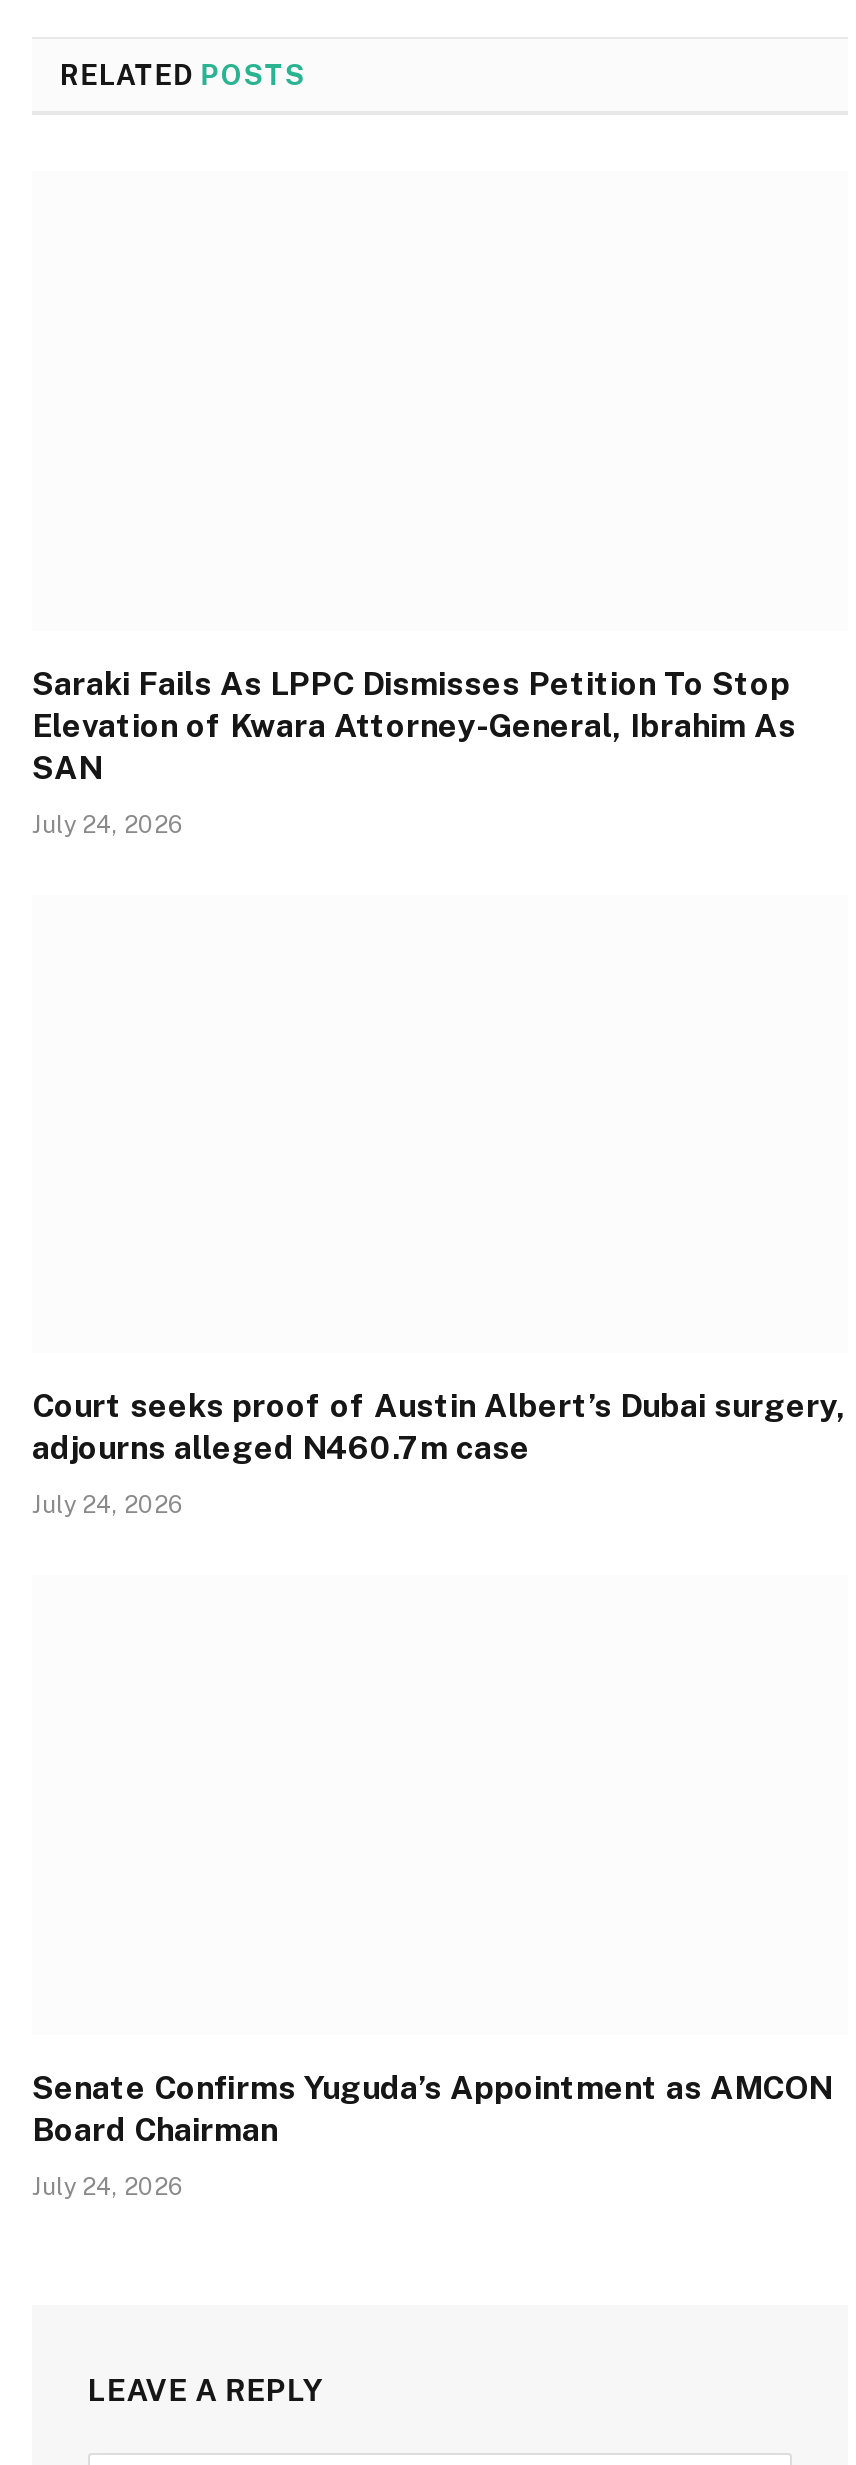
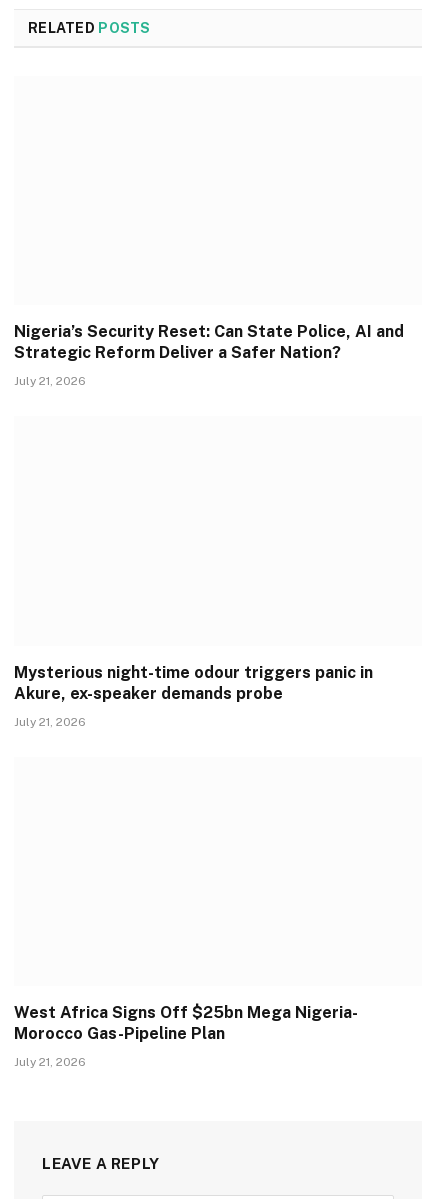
[32,665,796,787] Saraki Fails As LPPC Dismisses Petition To Stop | Elevation of Kwara Attorney-General, Ibrahim As | SAN -> [14,322,404,362] Nigeria’s Security Reset: Can State Police, AI and | Strategic Reform Deliver a Safer Nation?
[32,811,184,839] July 24, 2026 -> [14,374,86,388] July 21, 2026
[32,1388,846,1468] Court seeks proof of Austin Albert’s Dubai surgery, | adjourns alleged N460.7m case -> [14,662,373,702] Mysterious night-time odour triggers panic in | Akure, ex-speaker demands probe
[32,1492,184,1520] July 24, 2026 -> [14,714,86,728] July 21, 2026
[32,2069,832,2149] Senate Confirms Yuguda’s Appointment as AMCON | Board Chairman -> [14,1003,358,1043] West Africa Signs Off $25bn Mega Nigeria- | Morocco Gas-Pipeline Plan
[32,2173,184,2201] July 24, 2026 -> [14,1055,86,1069] July 21, 2026

